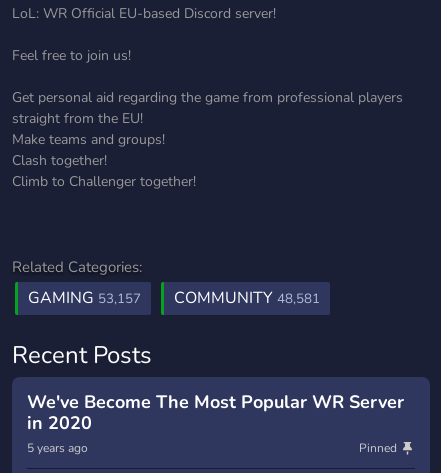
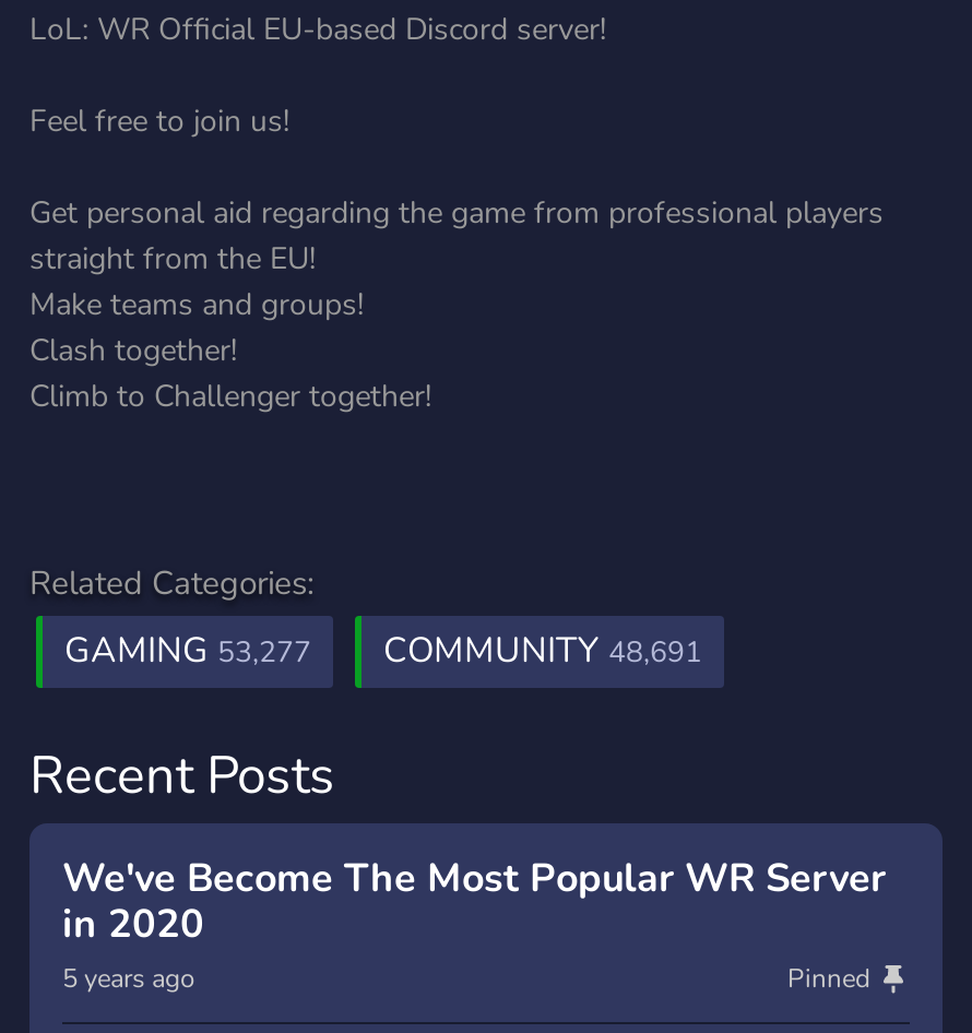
[28,287,141,309] GAMING 53,157 -> [64,627,311,675] GAMING 53,277
[174,287,320,309] COMMUNITY 48,581 -> [383,627,702,675] COMMUNITY 48,691

